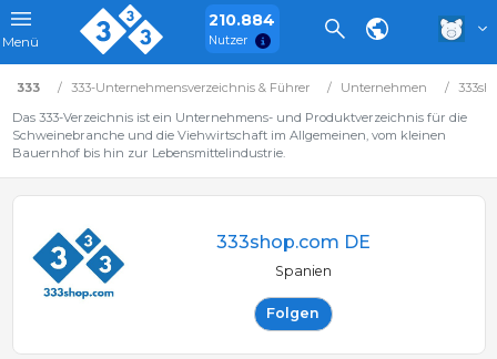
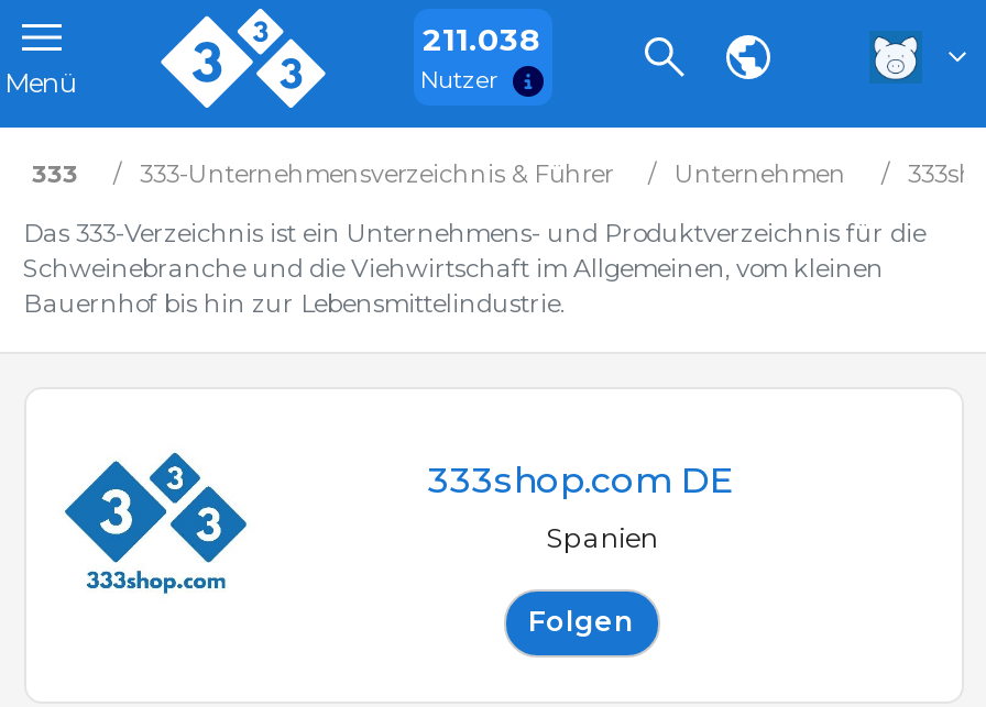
[209,9,275,29] 210.884 -> [423,19,541,58] 211.038

